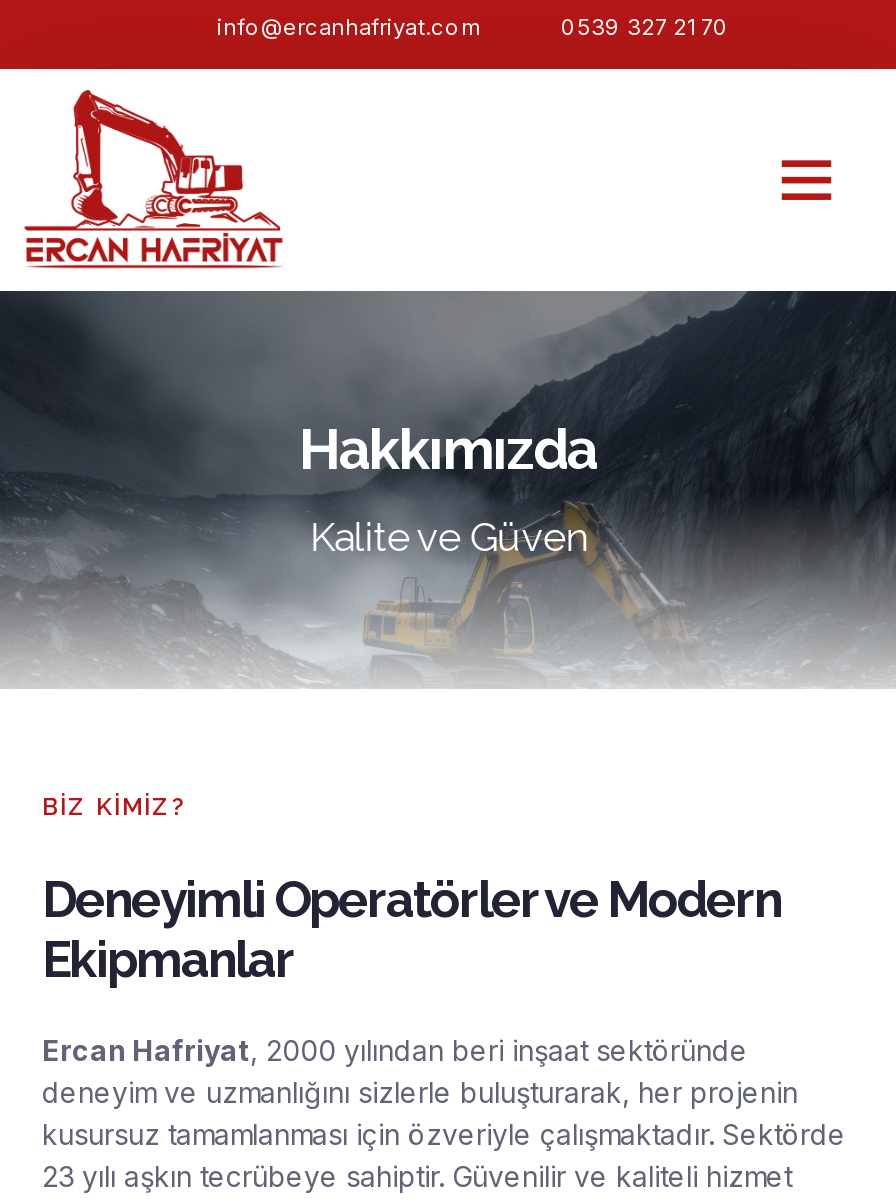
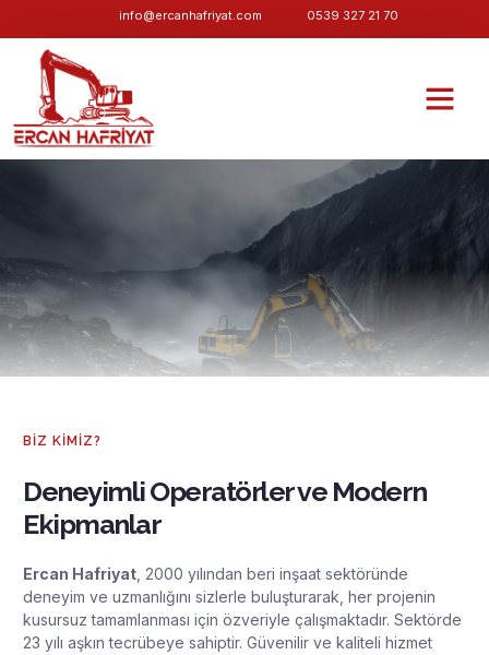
[299,417,597,561] Hakkımızda | Kalite ve Güven -> none

